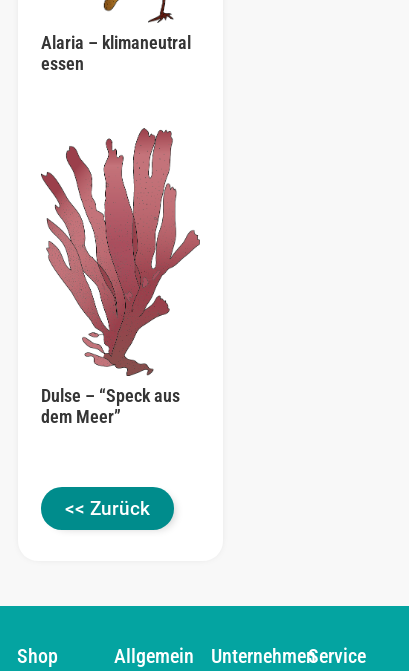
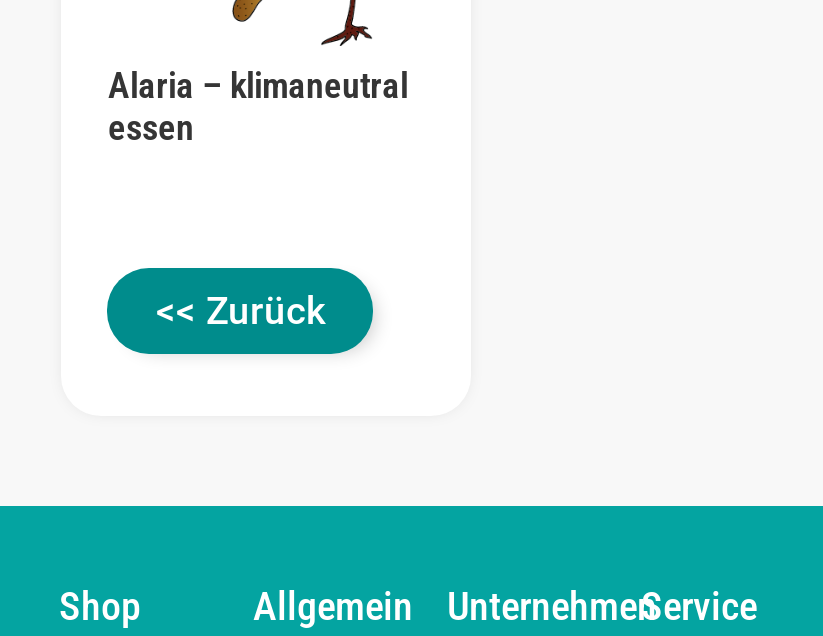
[40,127,201,427] [image] | Dulse – “Speck aus | dem Meer” -> none

